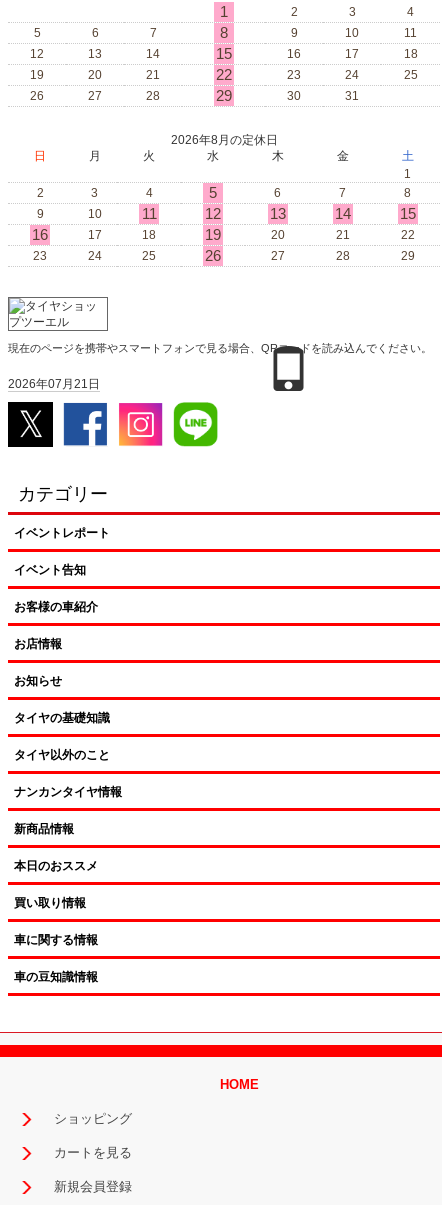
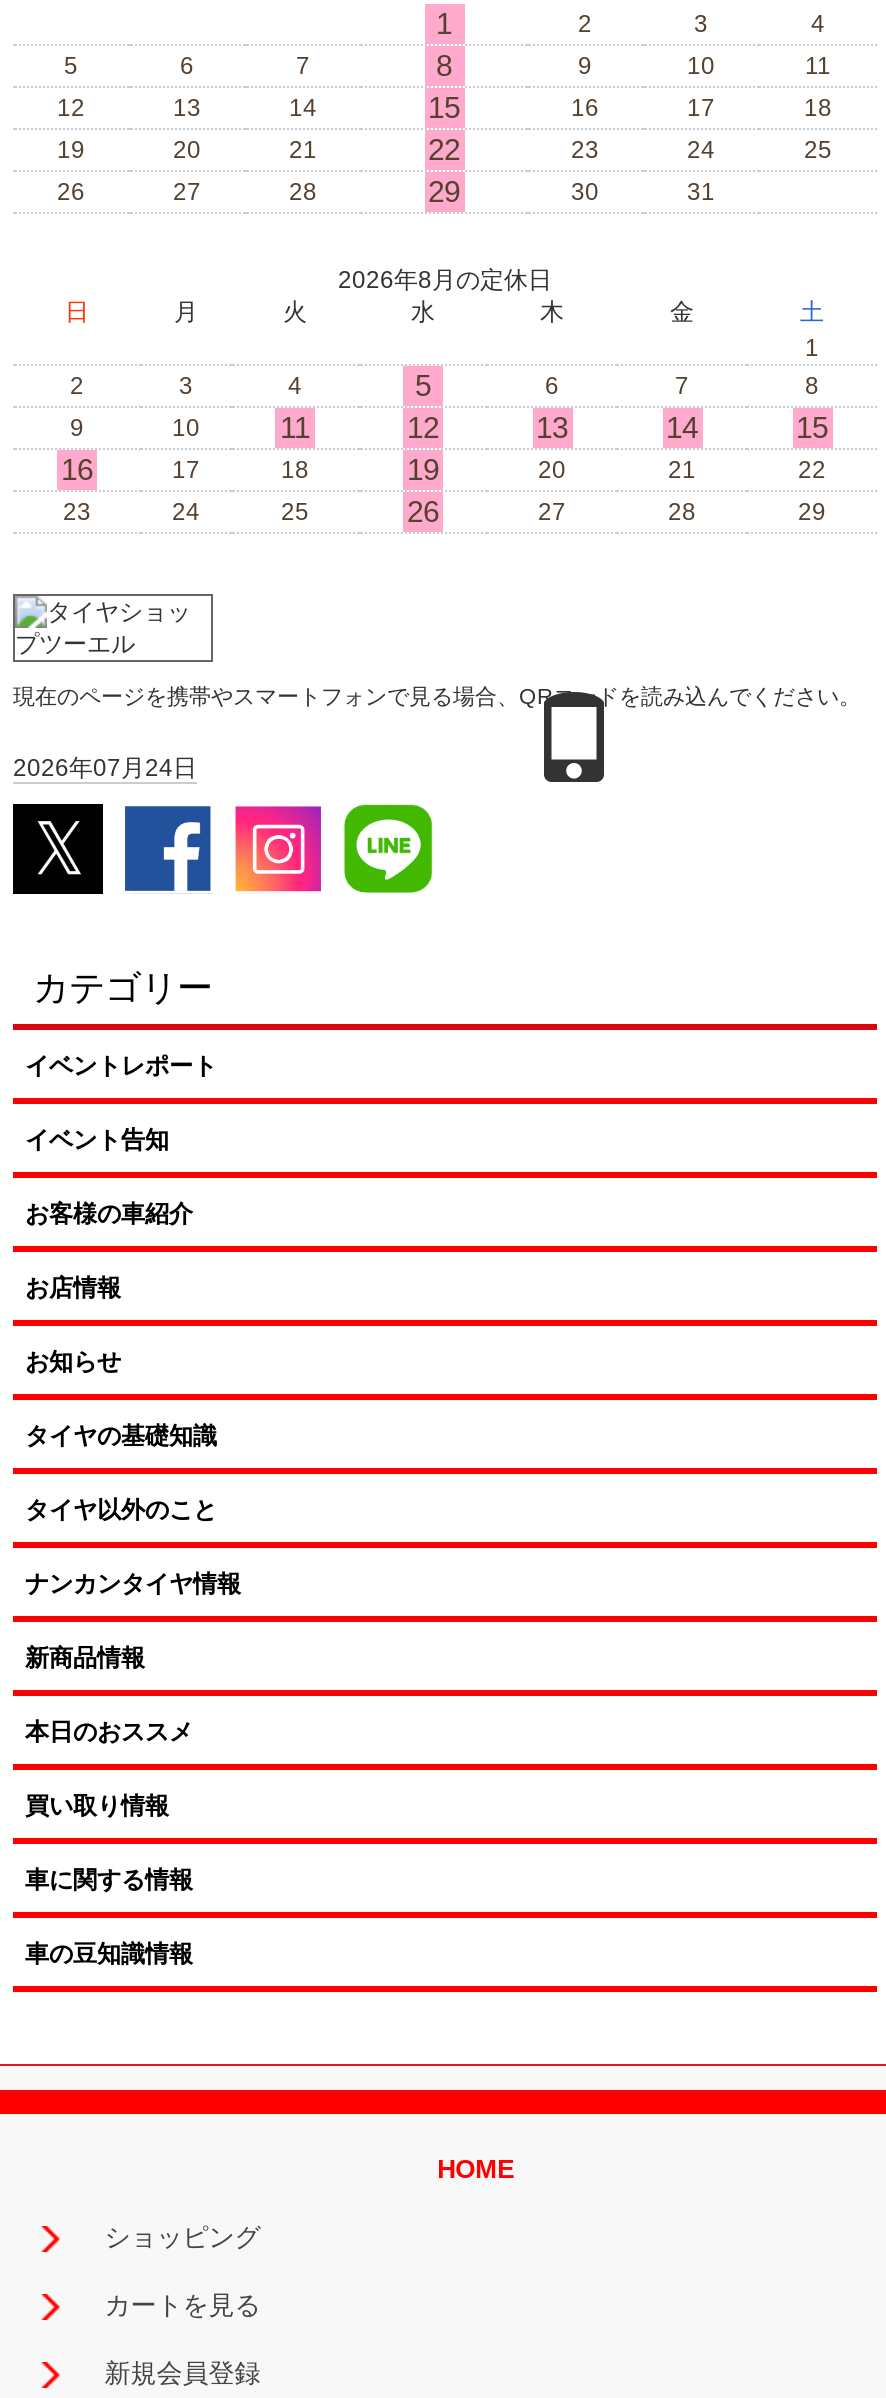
[8,377,100,391] 2026年07月21日 -> [13,754,197,782] 2026年07月24日

